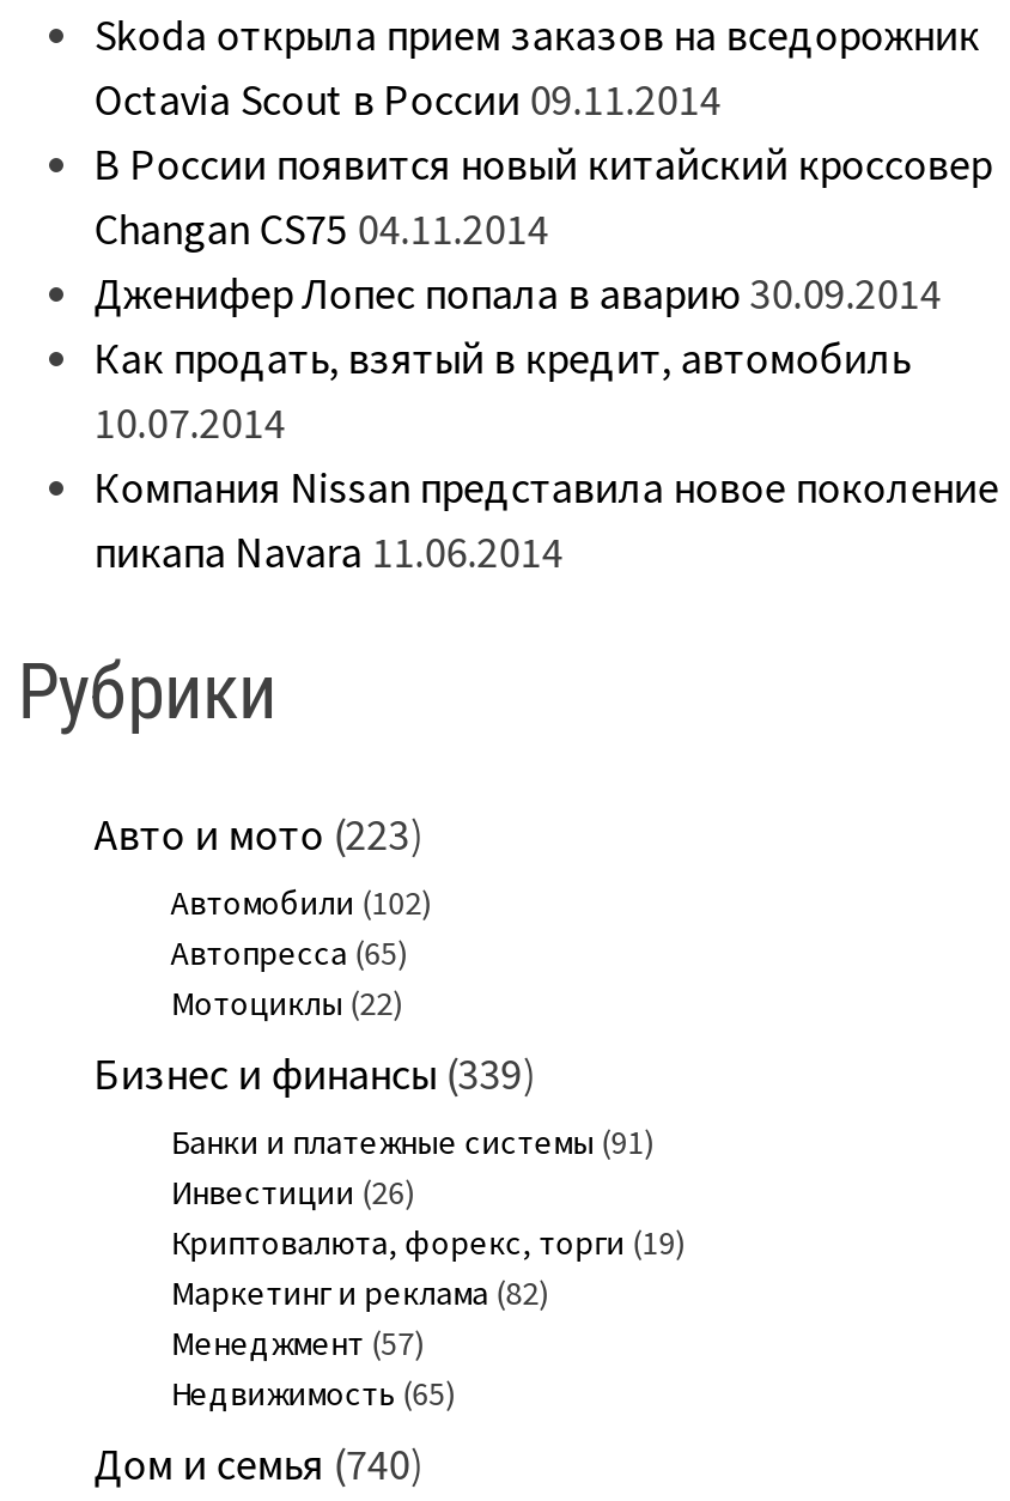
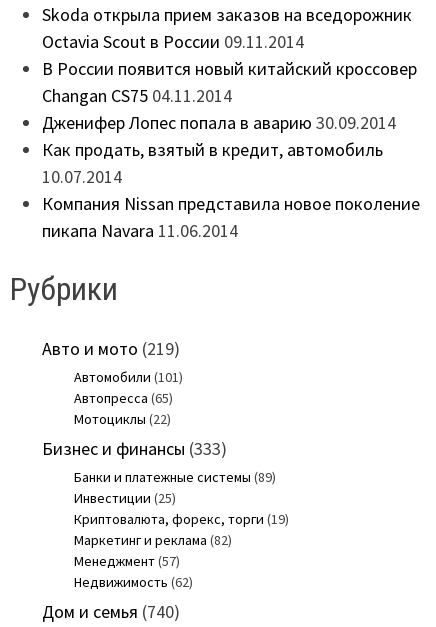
[94,806,424,861] Авто и мото (223) -> [42,337,180,360] Авто и мото (219)
[171,880,432,923] Автомобили (102) -> [74,368,183,386] Автомобили (101)
[94,1045,537,1100] Бизнес и финансы (339) -> [42,437,227,460] Бизнес и финансы (333)
[171,1119,654,1162] Банки и платежные системы (91) -> [74,468,276,486] Банки и платежные системы (89)
[171,1170,415,1213] Инвестиции (26) -> [74,489,176,507] Инвестиции (25)
[171,1371,455,1414] Недвижимость (65) -> [74,573,193,591] Недвижимость (62)

